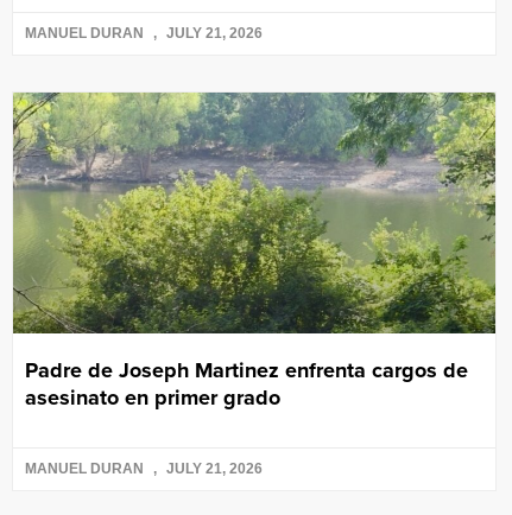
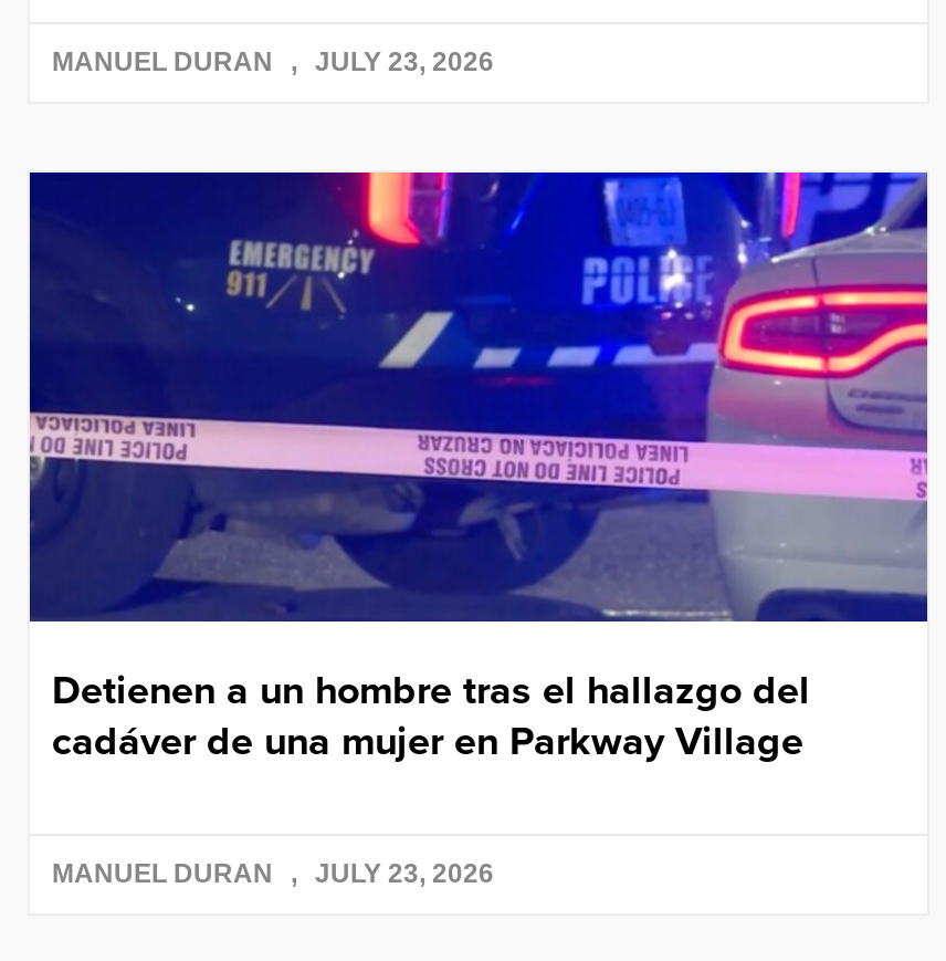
[25,25,263,42] MANUEL DURAN JULY 21, 2026 -> [52,47,494,78] MANUEL DURAN JULY 23, 2026
[12,91,497,413] [image] | Padre de Joseph Martinez enfrenta cargos de | asesinato en primer grado -> [28,170,929,771] [image] | Detienen a un hombre tras el hallazgo del | cadáver de una mujer en Parkway Village
[25,461,263,478] MANUEL DURAN JULY 21, 2026 -> [52,859,494,890] MANUEL DURAN JULY 23, 2026

